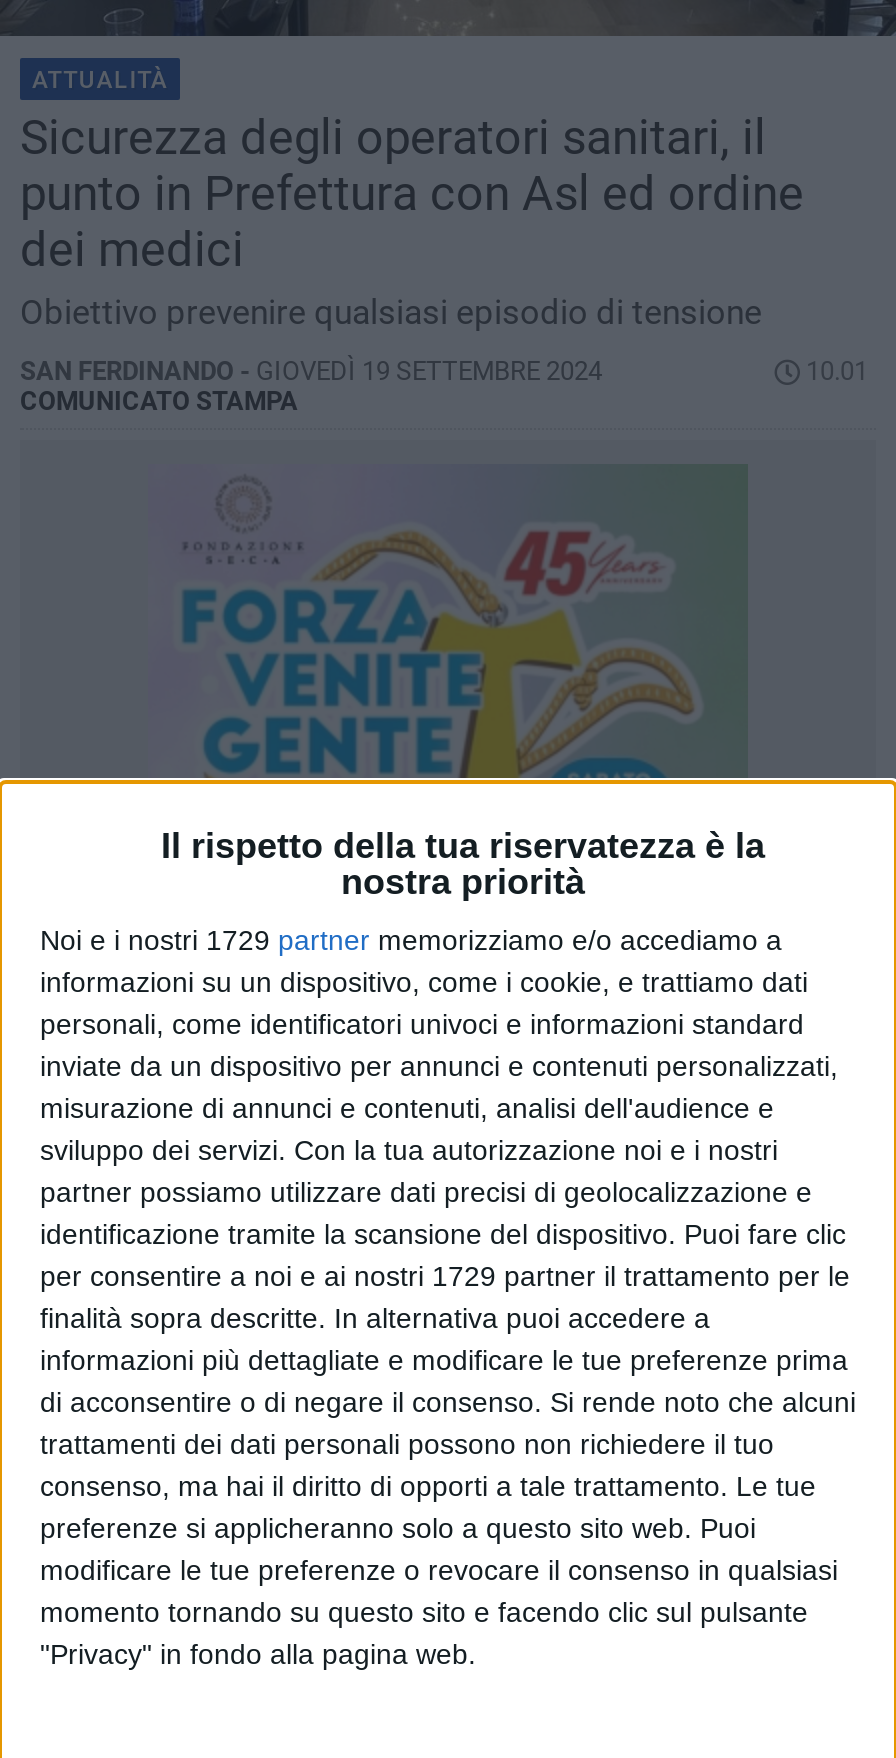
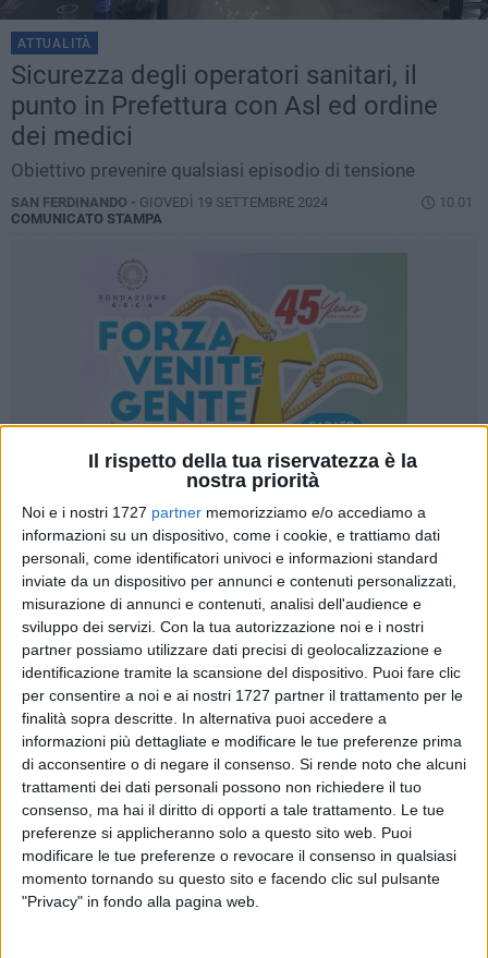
[40,924,782,956] Noi e i nostri 1729 partner memorizziamo e/o accediamo a -> [22,503,426,521] Noi e i nostri 1727 partner memorizziamo e/o accediamo a
[40,1260,850,1292] per consentire a noi e ai nostri 1729 partner il trattamento per le -> [22,686,463,704] per consentire a noi e ai nostri 1727 partner il trattamento per le

